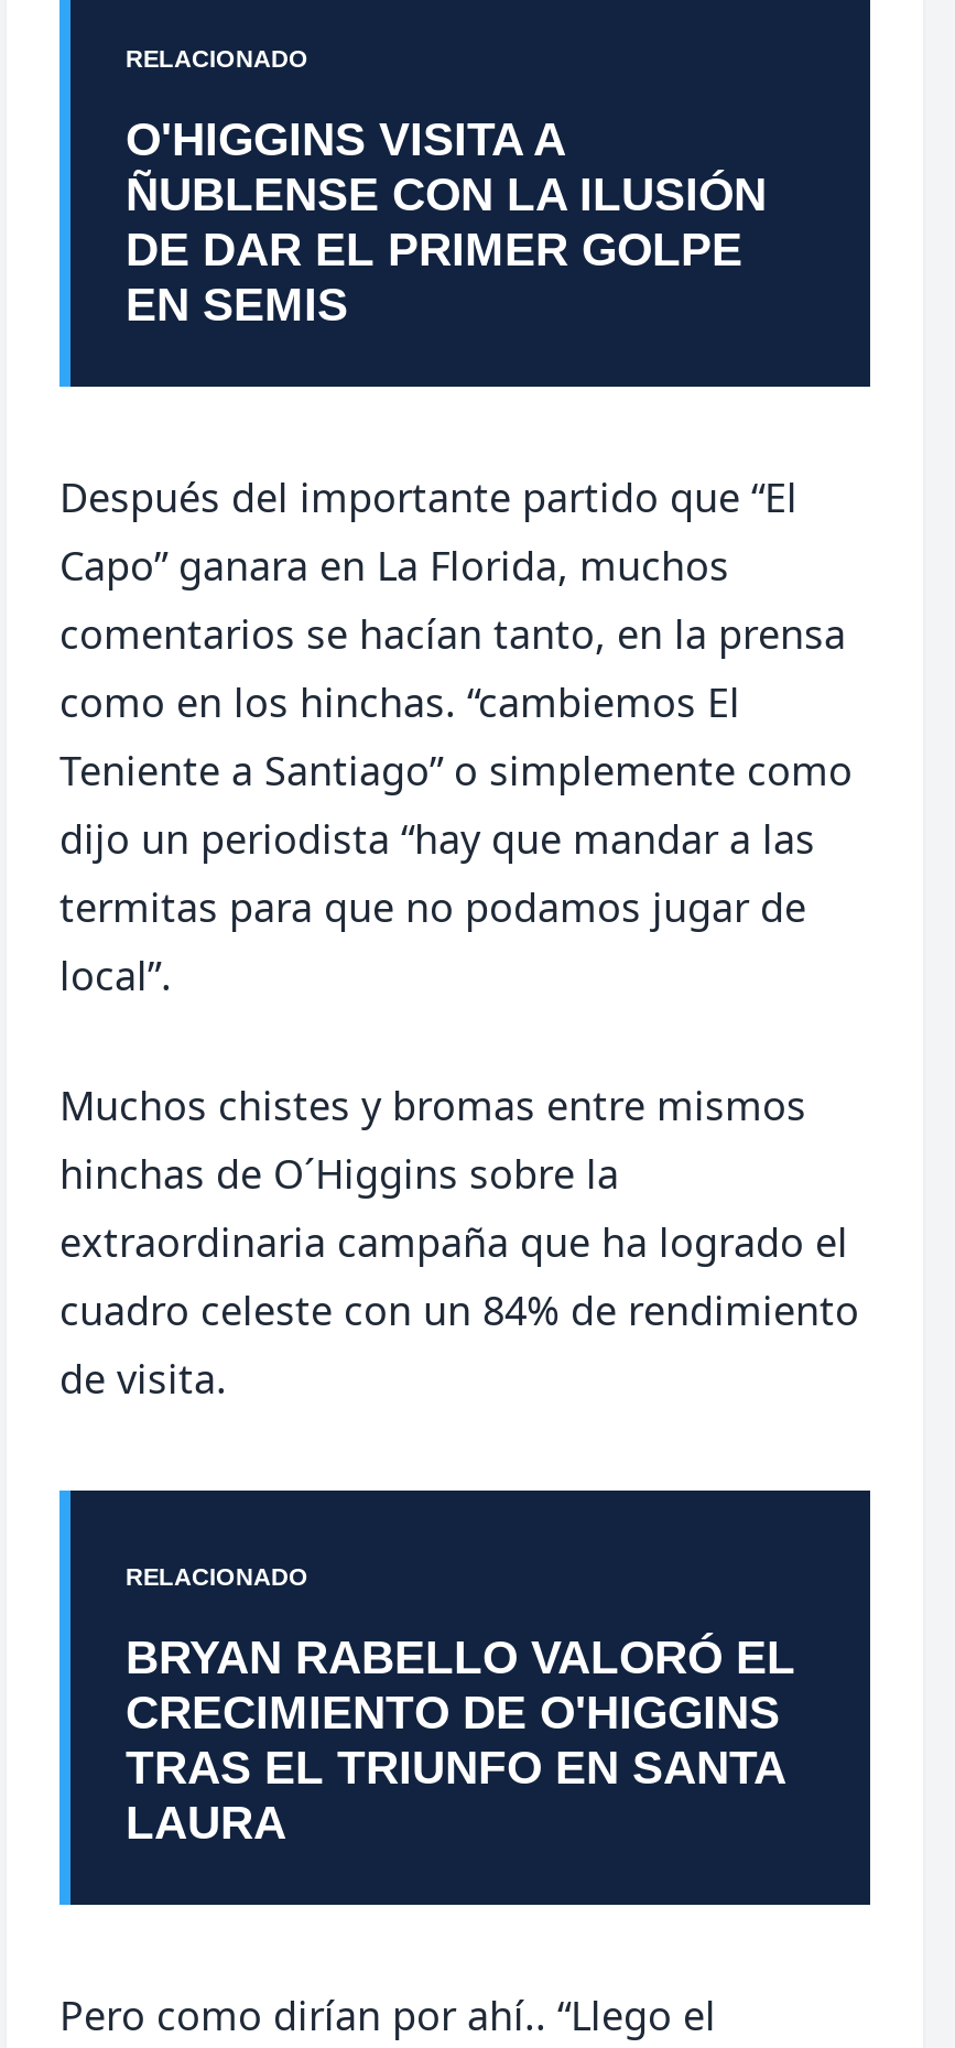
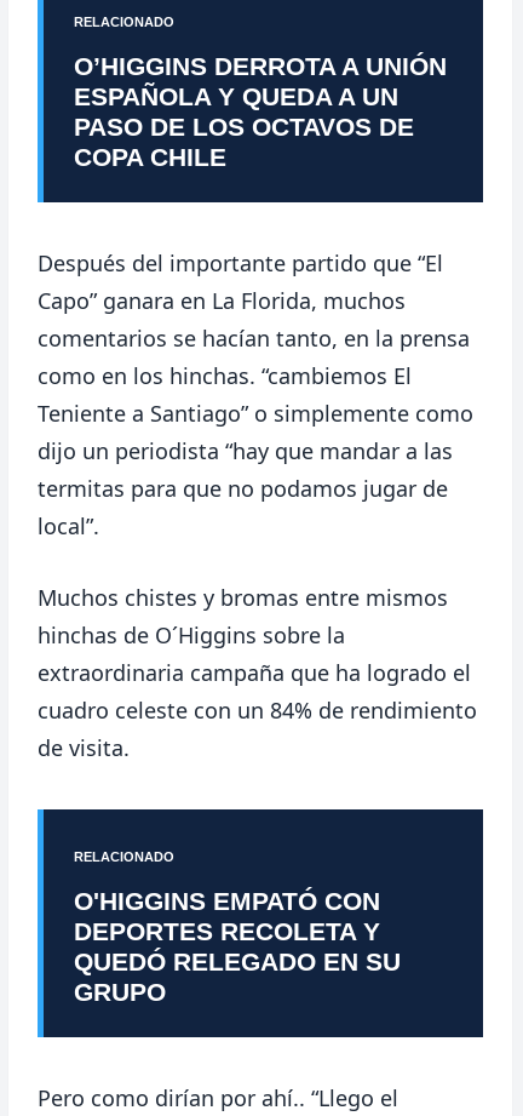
[126,112,767,328] O'HIGGINS VISITA A | ÑUBLENSE CON LA ILUSIÓN | DE DAR EL PRIMER GOLPE | EN SEMIS -> [74,51,447,170] O’HIGGINS DERROTA A UNIÓN | ESPAÑOLA Y QUEDA A UN | PASO DE LOS OCTAVOS DE | COPA CHILE
[126,1630,795,1846] BRYAN RABELLO VALORÓ EL | CRECIMIENTO DE O'HIGGINS | TRAS EL TRIUNFO EN SANTA | LAURA -> [74,886,401,1005] O'HIGGINS EMPATÓ CON | DEPORTES RECOLETA Y | QUEDÓ RELEGADO EN SU | GRUPO

